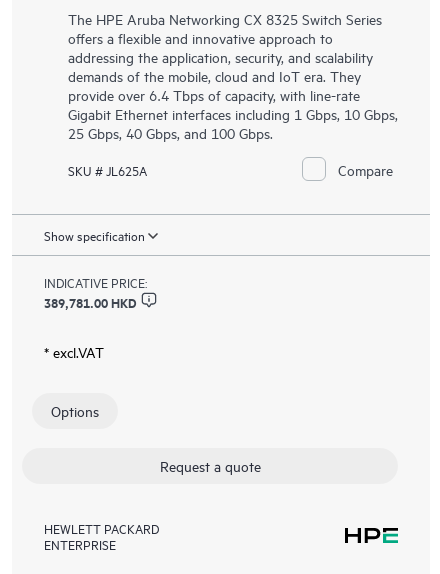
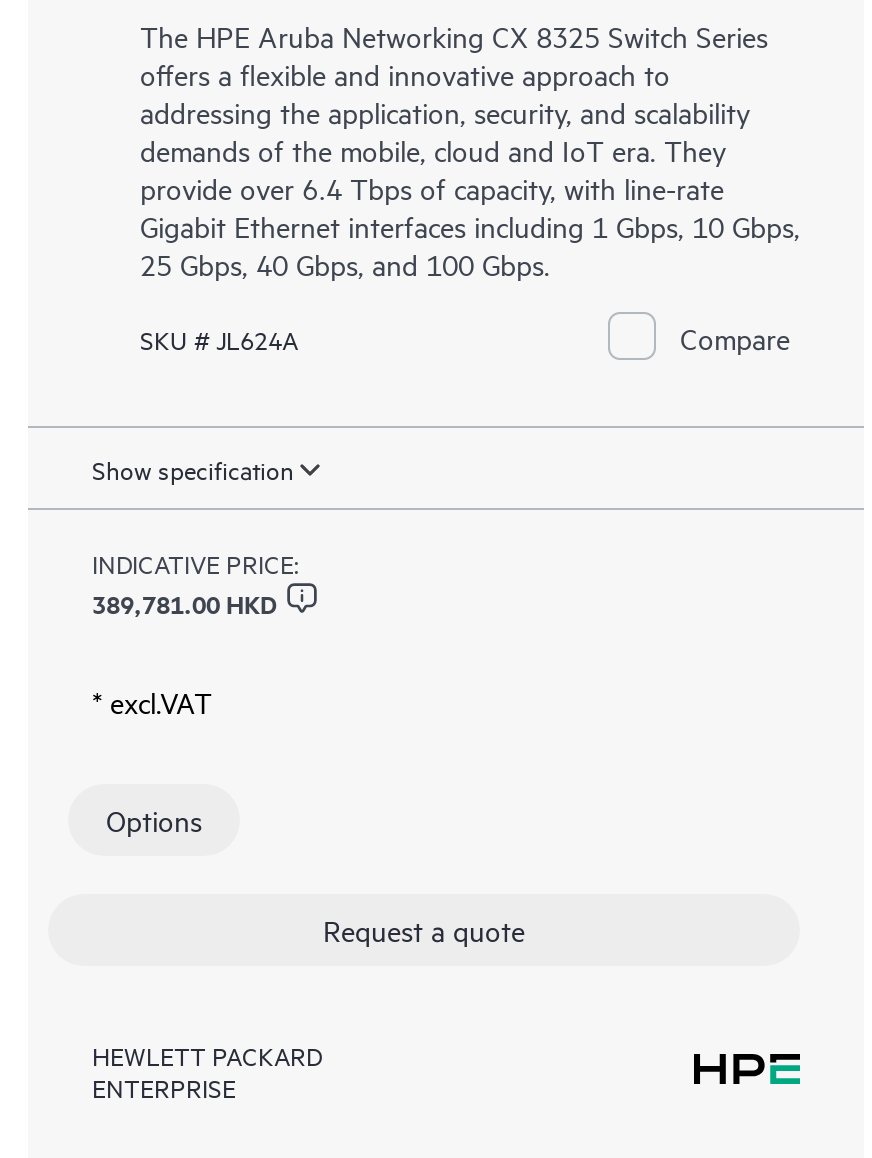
[68,161,147,179] SKU # JL625A -> [140,320,298,356] SKU # JL624A

